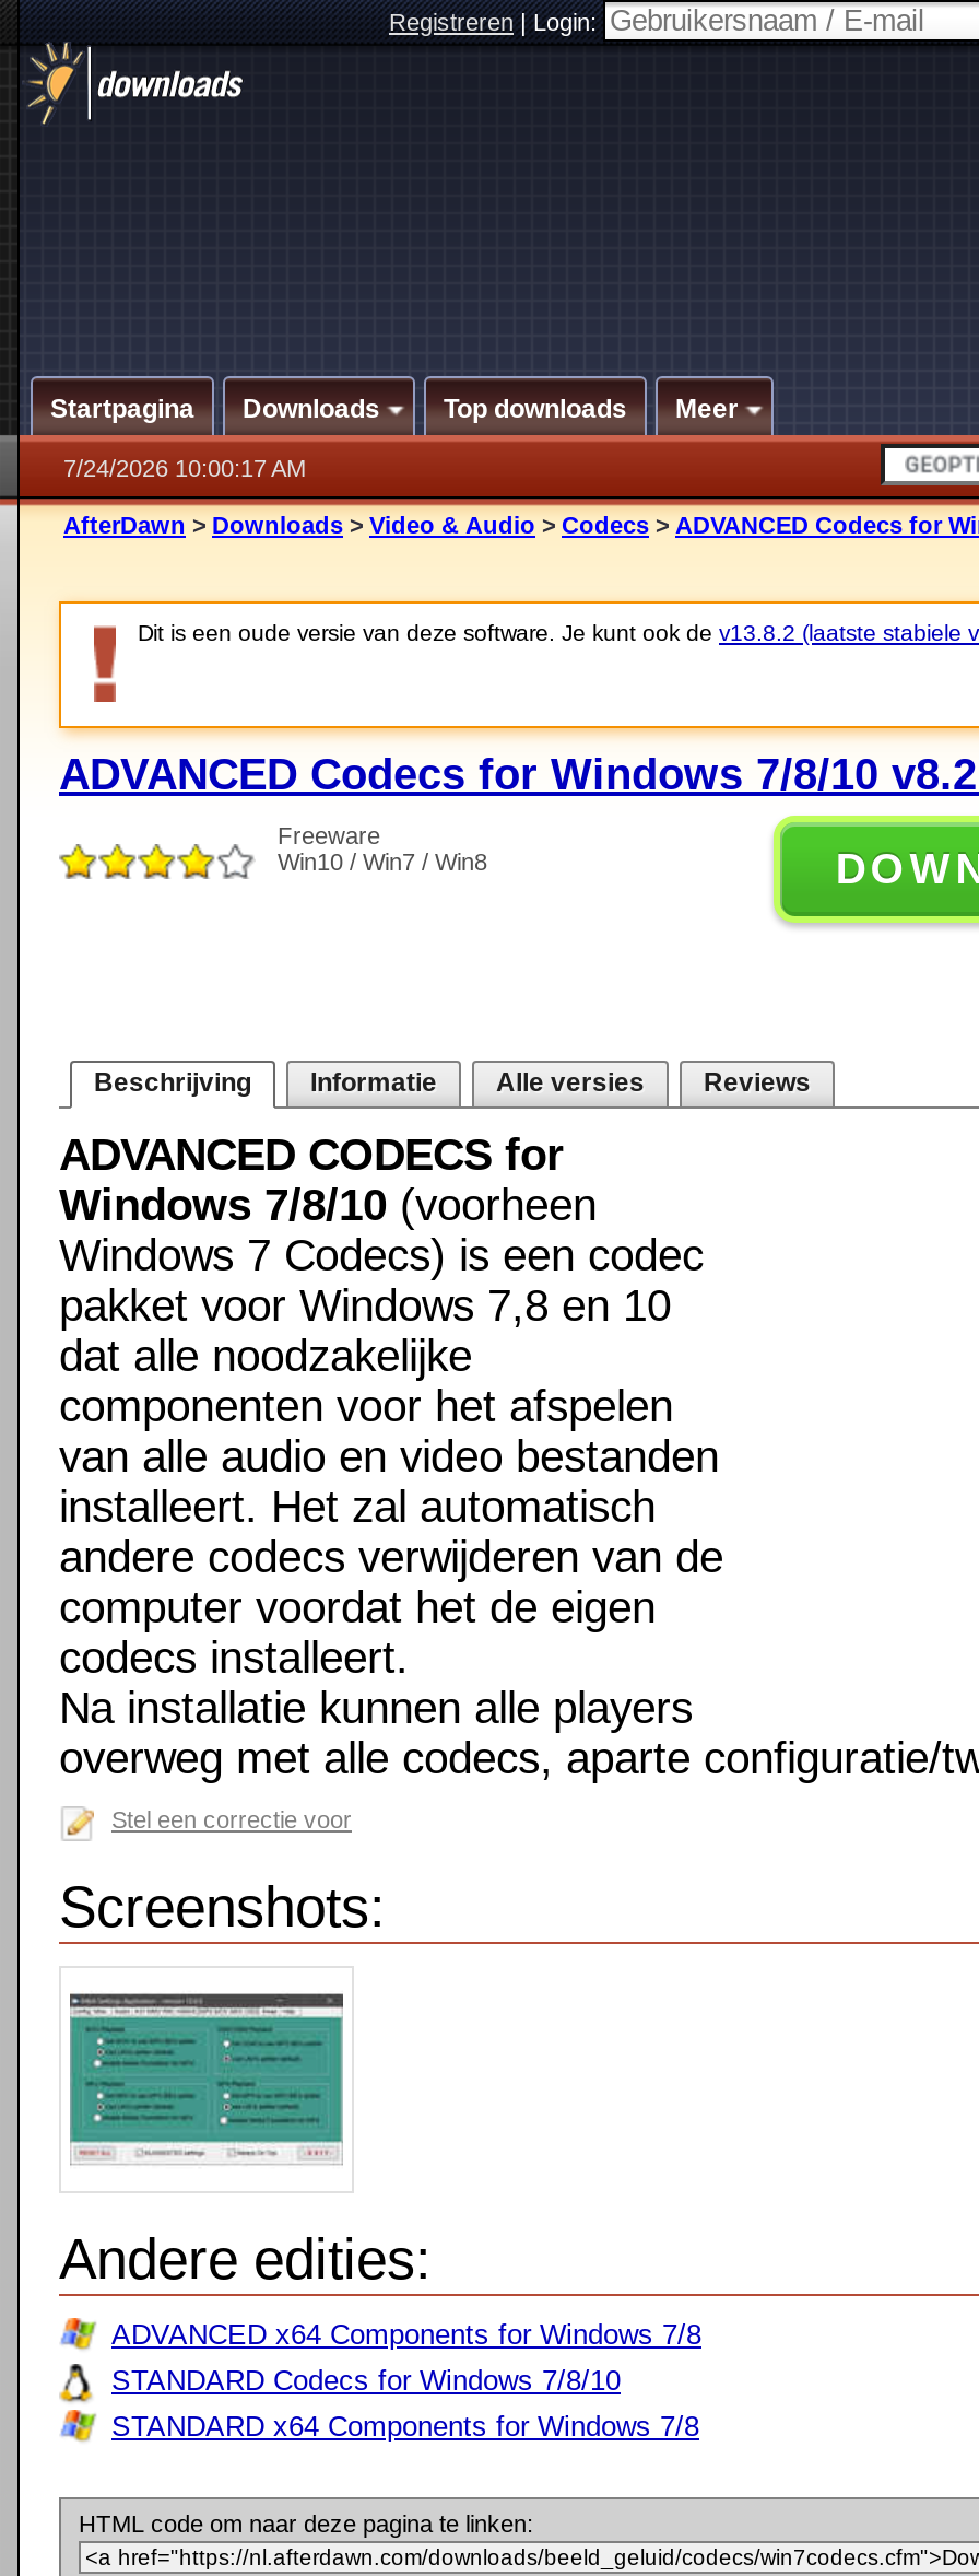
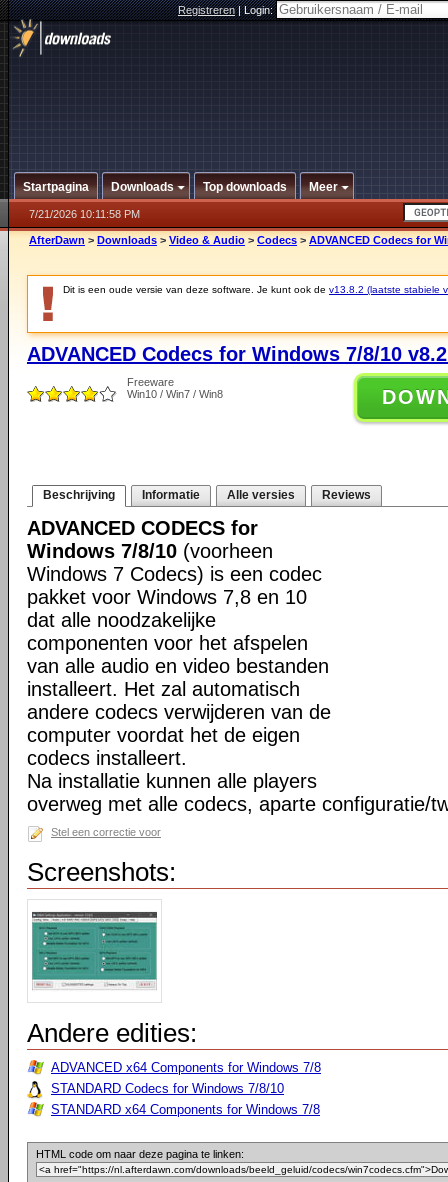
[63,455,306,481] 7/24/2026 10:00:17 AM -> [29,208,140,220] 7/21/2026 10:11:58 PM

